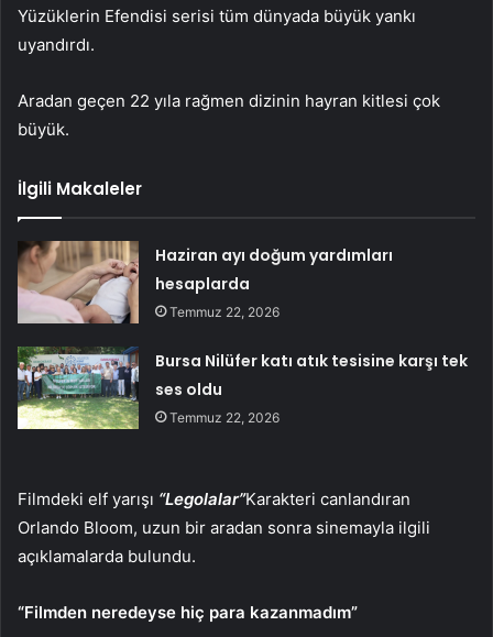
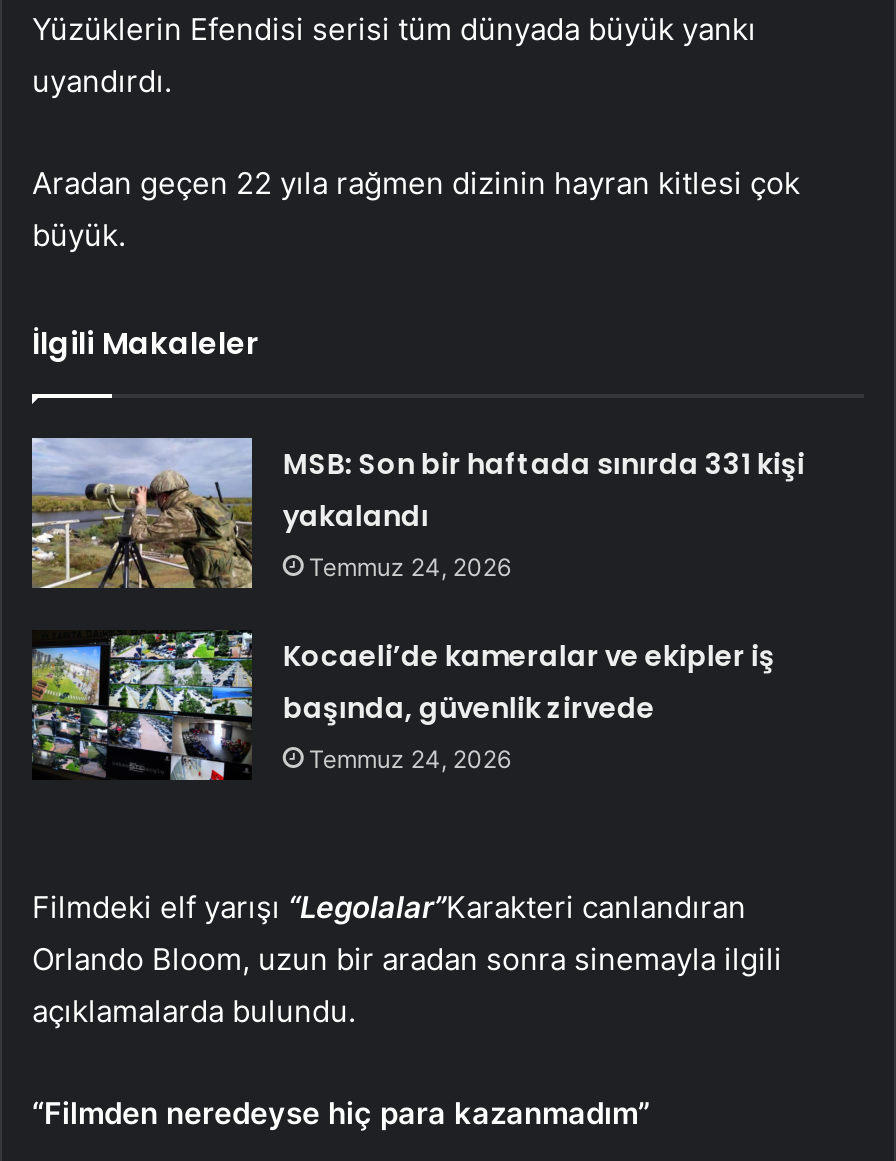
[17,240,393,325] [image] | Haziran ayı doğum yardımları | hesaplarda | Temmuz 22, 2026 -> [30,436,805,590] [image] | MSB: Son bir haftada sınırda 331 kişi | yakalandı | Temmuz 24, 2026
[17,345,468,430] [image] | Bursa Nilüfer katı atık tesisine karşı tek | ses oldu | Temmuz 22, 2026 -> [30,630,775,782] [image] | Kocaeli’de kameralar ve ekipler iş | başında, güvenlik zirvede | Temmuz 24, 2026

